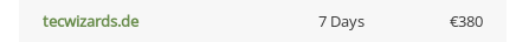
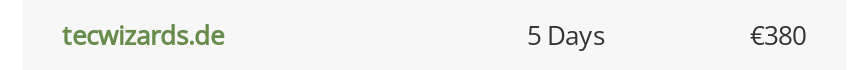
[318,11,364,32] 7 Days -> [527,17,605,53] 5 Days

